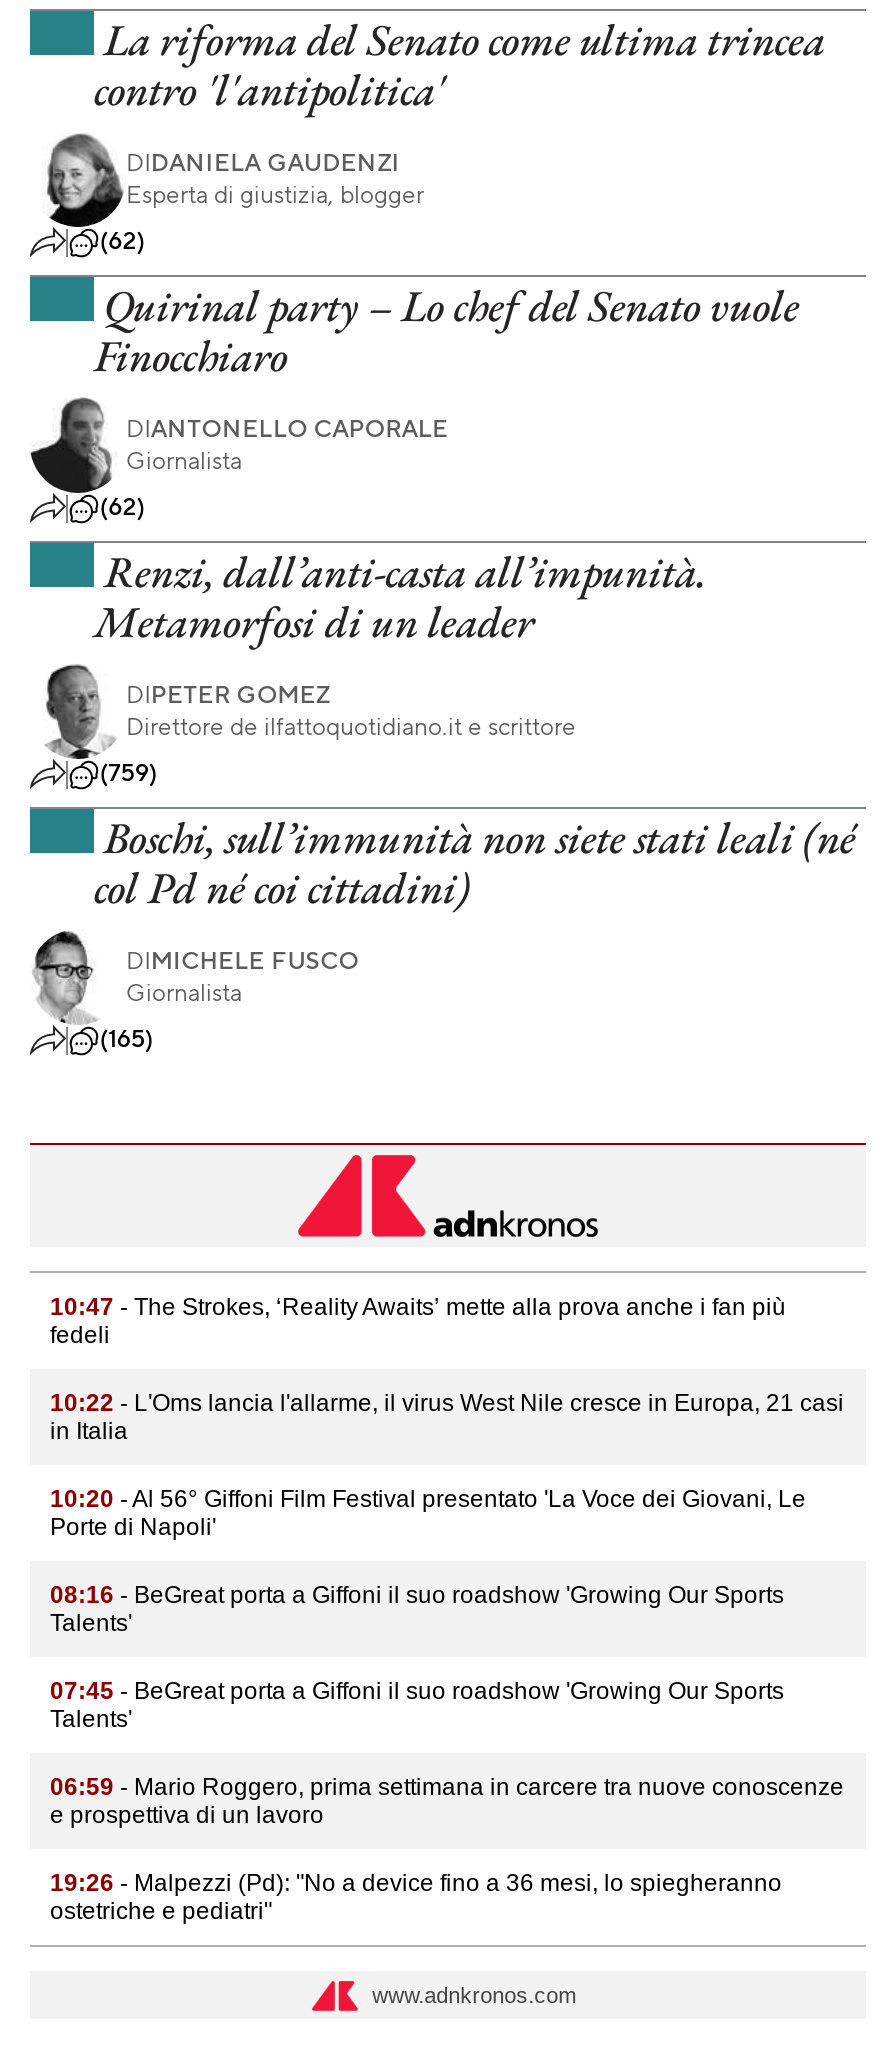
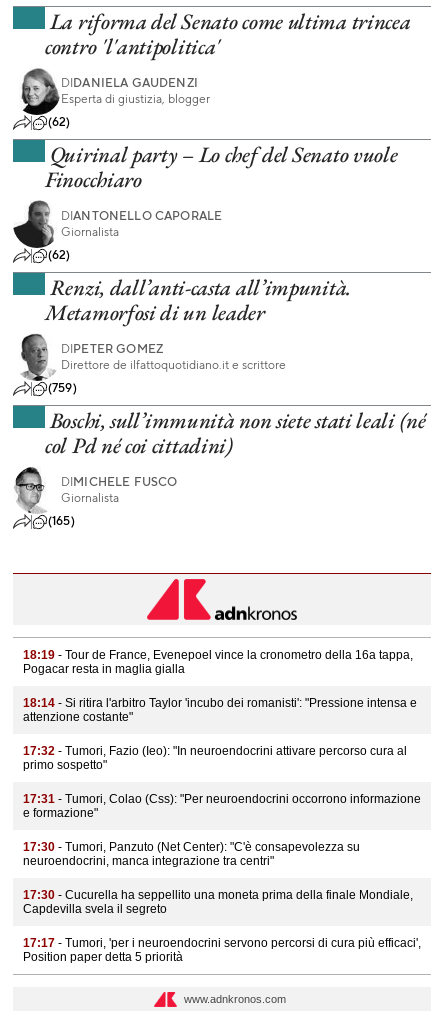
[50,1293,786,1349] 10:47 - The Strokes, ‘Reality Awaits’ mette alla prova anche i fan più | fedeli -> [23,648,413,676] 18:19 - Tour de France, Evenepoel vince la cronometro della 16a tappa, | Pogacar resta in maglia gialla
[50,1389,844,1445] 10:22 - L'Oms lancia l'allarme, il virus West Nile cresce in Europa, 21 casi | in Italia -> [23,696,417,724] 18:14 - Si ritira l'arbitro Taylor 'incubo dei romanisti': "Pressione intensa e | attenzione costante"
[50,1485,806,1541] 10:20 - Al 56° Giffoni Film Festival presentato 'La Voce dei Giovani, Le | Porte di Napoli' -> [23,744,407,772] 17:32 - Tumori, Fazio (Ieo): "In neuroendocrini attivare percorso cura al | primo sospetto"
[50,1581,784,1637] 08:16 - BeGreat porta a Giffoni il suo roadshow 'Growing Our Sports | Talents' -> [23,792,421,820] 17:31 - Tumori, Colao (Css): "Per neuroendocrini occorrono informazione | e formazione"
[50,1677,784,1733] 07:45 - BeGreat porta a Giffoni il suo roadshow 'Growing Our Sports | Talents' -> [23,840,360,868] 17:30 - Tumori, Panzuto (Net Center): "C'è consapevolezza su | neuroendocrini, manca integrazione tra centri"
[50,1773,844,1829] 06:59 - Mario Roggero, prima settimana in carcere tra nuove conoscenze | e prospettiva di un lavoro -> [23,888,413,916] 17:30 - Cucurella ha seppellito una moneta prima della finale Mondiale, | Capdevilla svela il segreto
[50,1869,782,1925] 19:26 - Malpezzi (Pd): "No a device fino a 36 mesi, lo spiegheranno | ostetriche e pediatri" -> [23,936,421,964] 17:17 - Tumori, 'per i neuroendocrini servono percorsi di cura più efficaci', | Position paper detta 5 priorità

